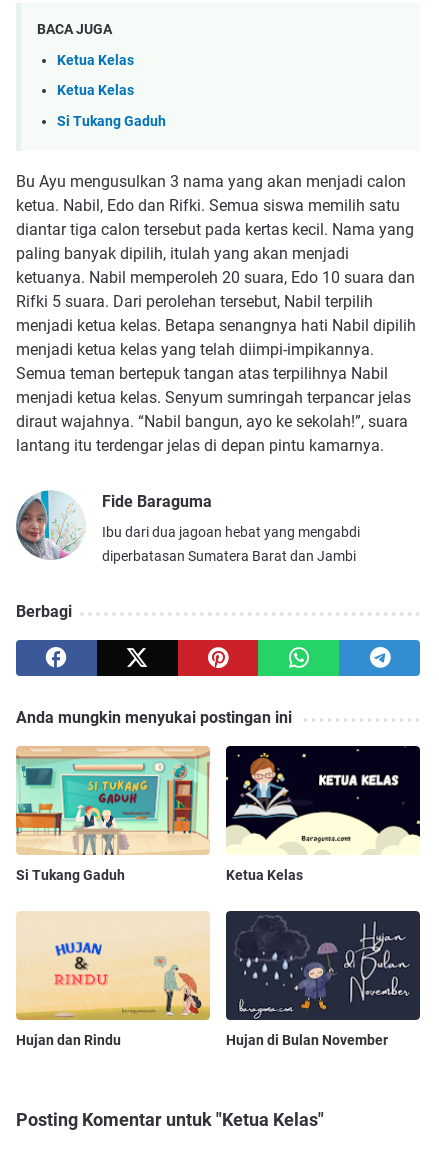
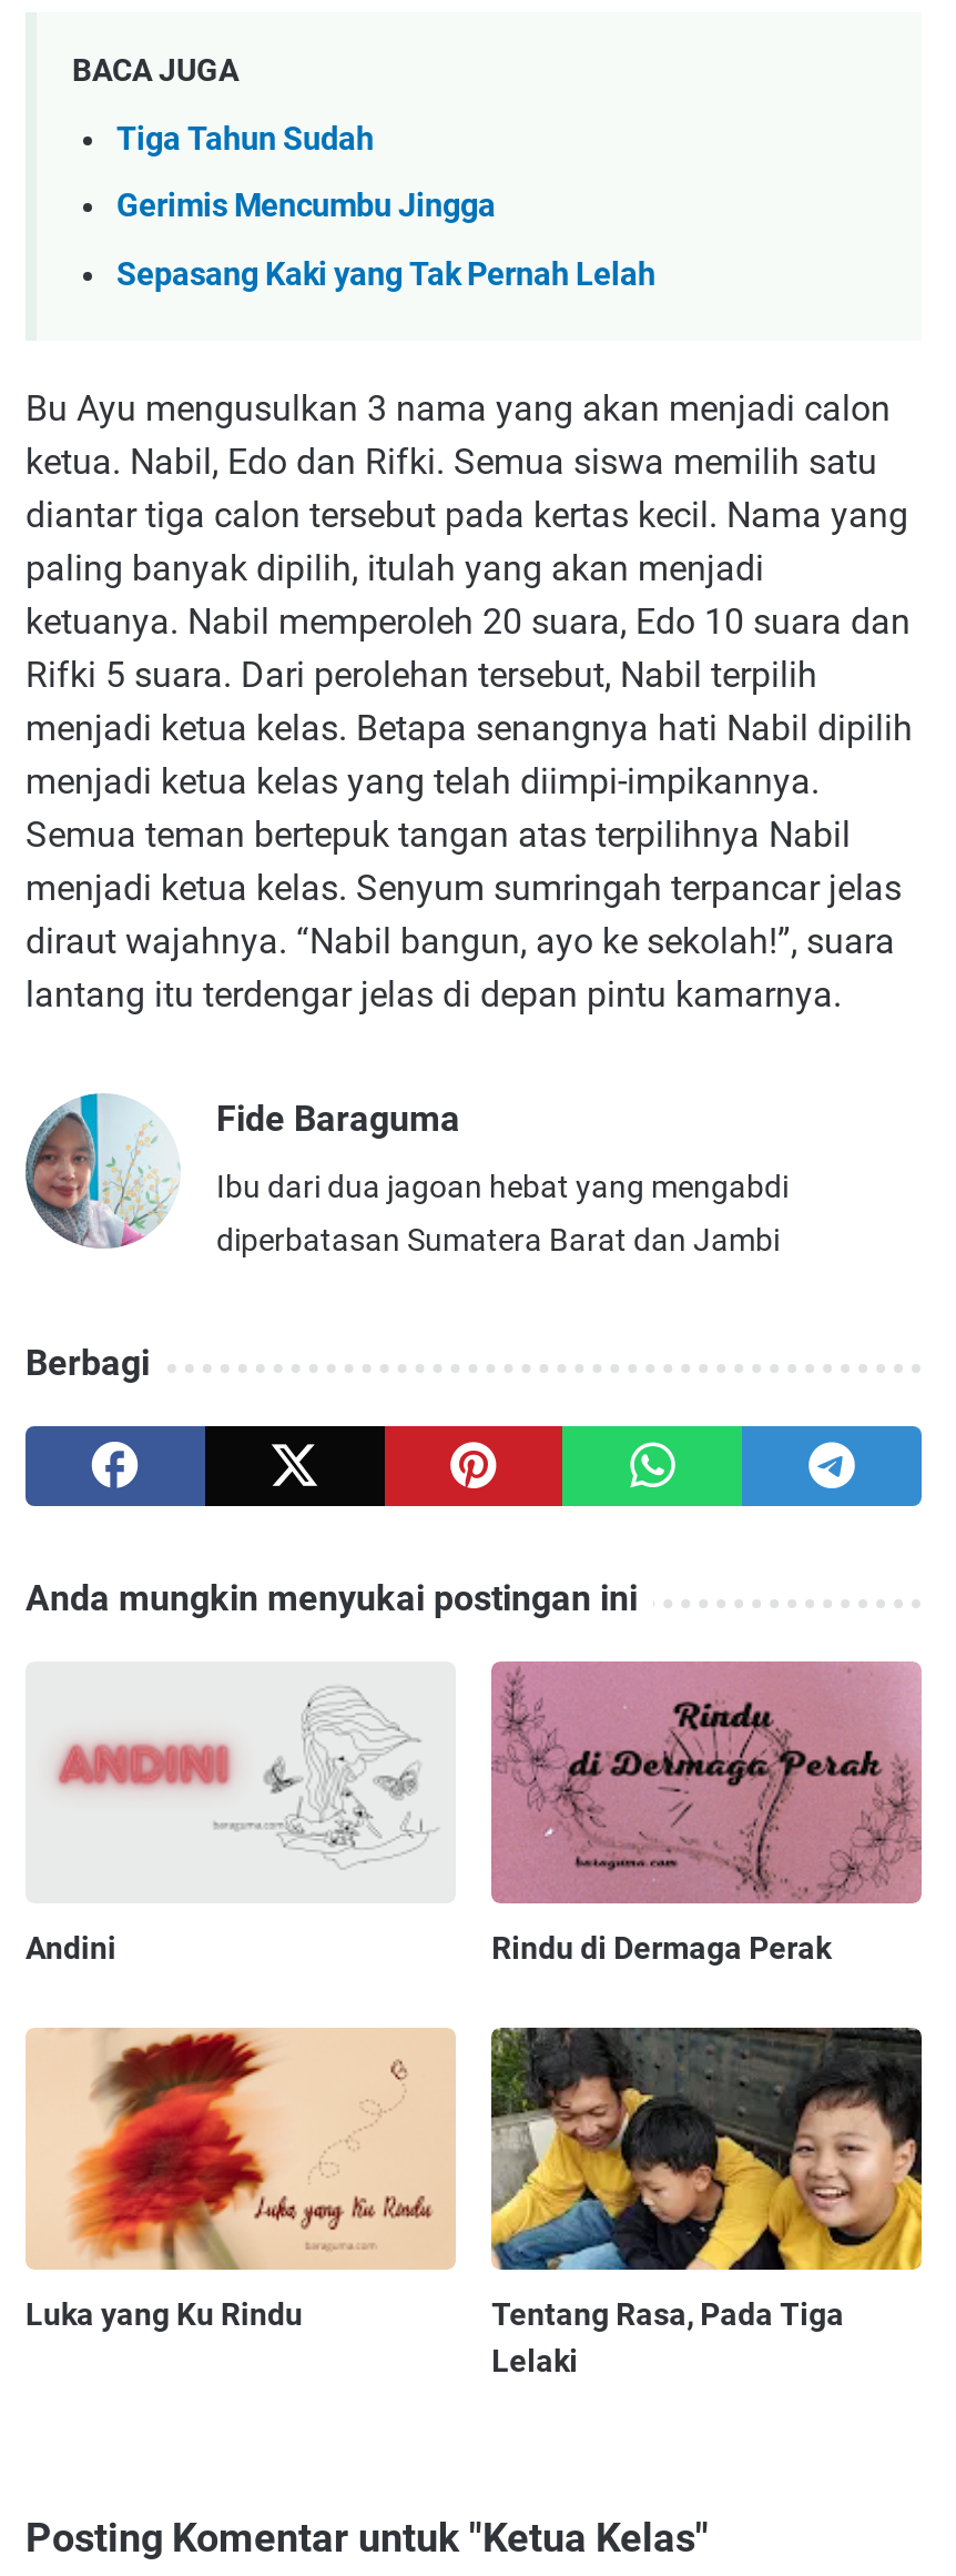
[57,52,134,69] Ketua Kelas -> [116,121,374,158] Tiga Tahun Sudah
[57,82,134,99] Ketua Kelas -> [116,188,496,226] Gerimis Mencumbu Jingga
[57,113,166,130] Si Tukang Gaduh -> [116,256,655,294] Sepasang Kaki yang Tak Pernah Lelah
[15,746,210,855] [image] -> [28,1684,454,1901] [image]
[16,745,421,883] [image] | Si Tukang Gaduh | Ketua Kelas -> [26,1661,922,1966] [image] | Andini | Rindu di Dermaga Perak
[16,911,421,1048] [image] | Hujan dan Rindu | Hujan di Bulan November -> [26,2028,924,2380] [image] | Luka yang Ku Rindu | Tentang Rasa, Pada Tiga | Lelaki
[39,913,210,1020] [image] -> [72,2030,434,2270] [image]

